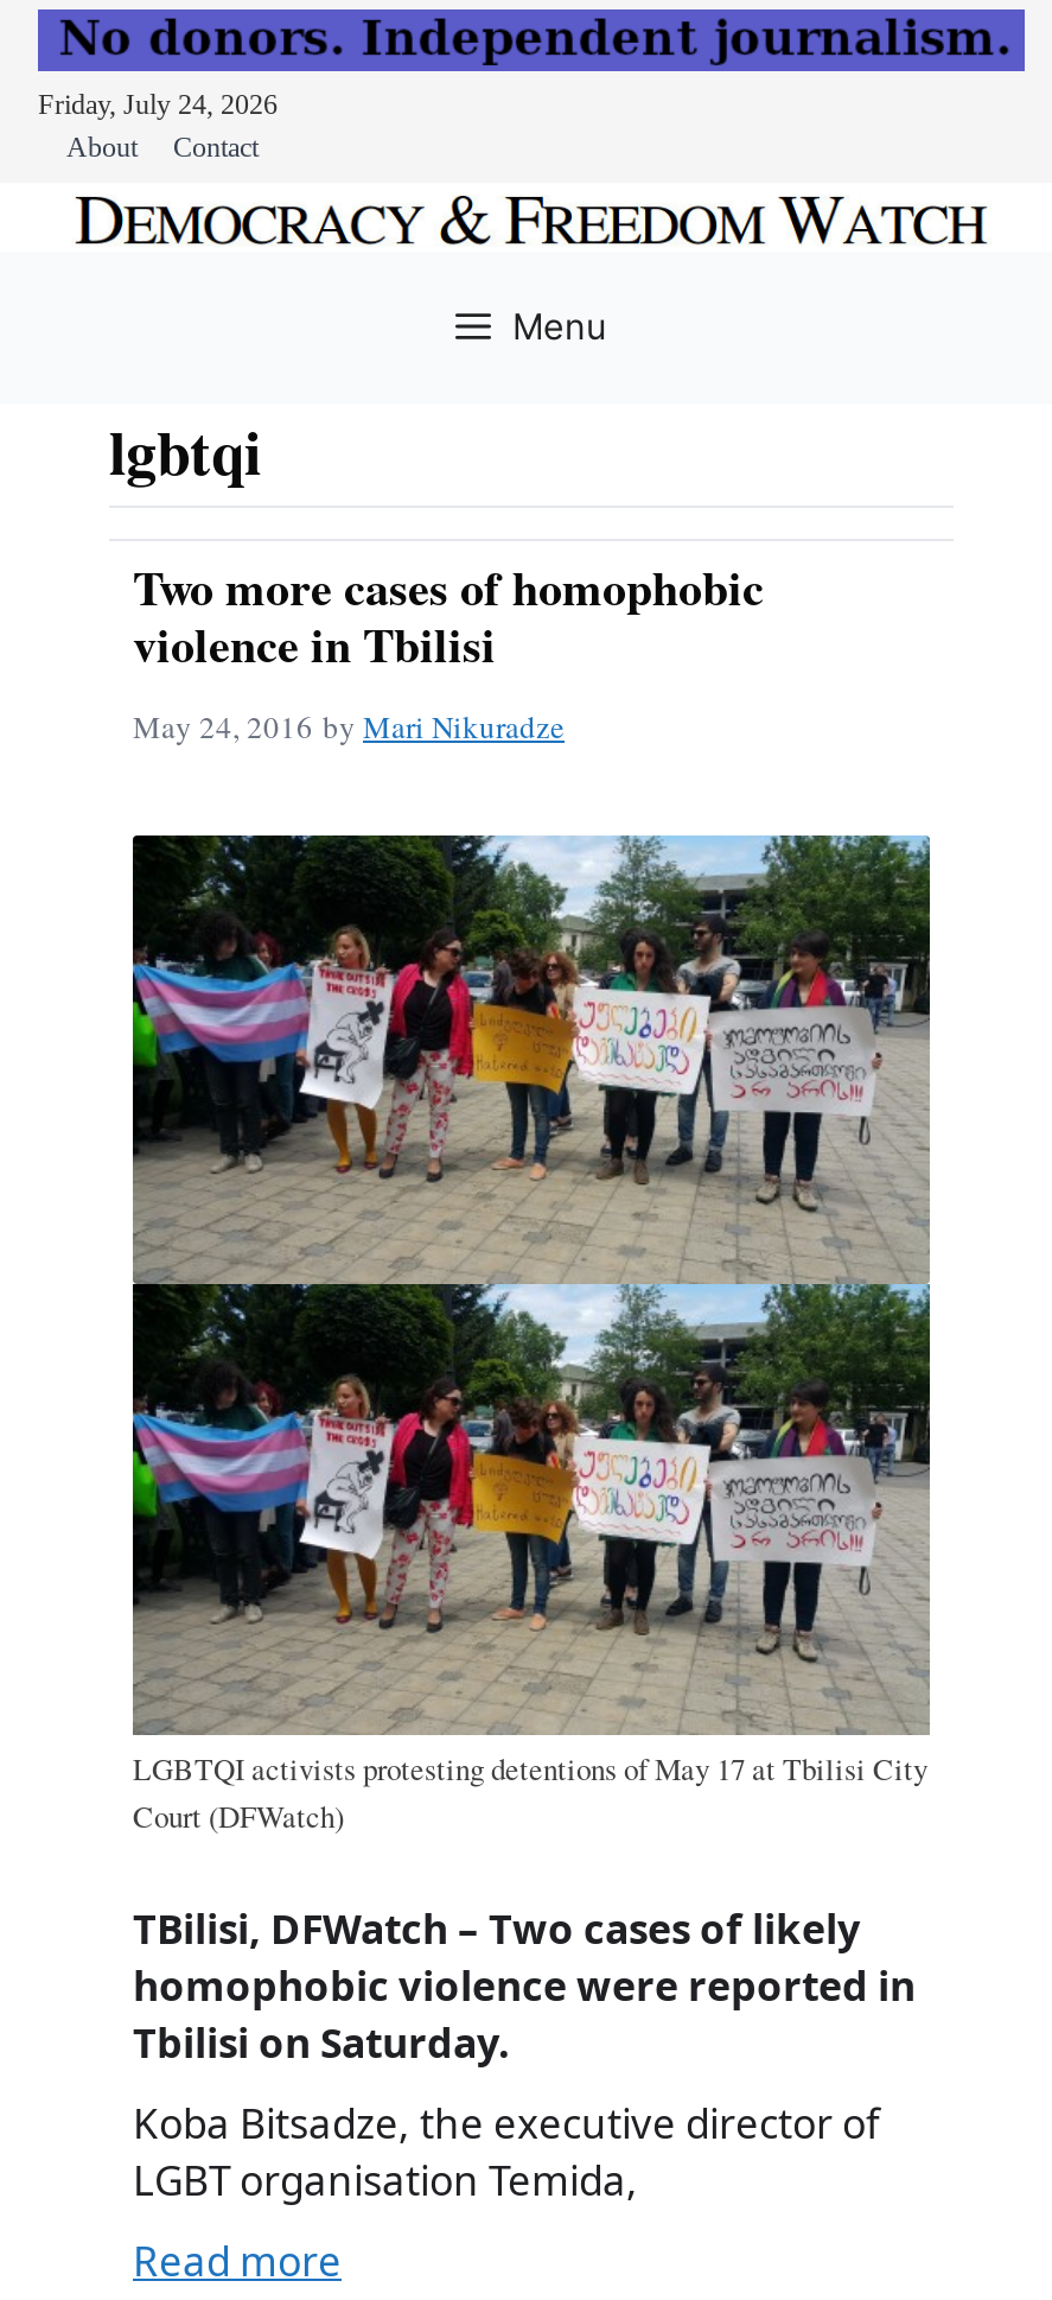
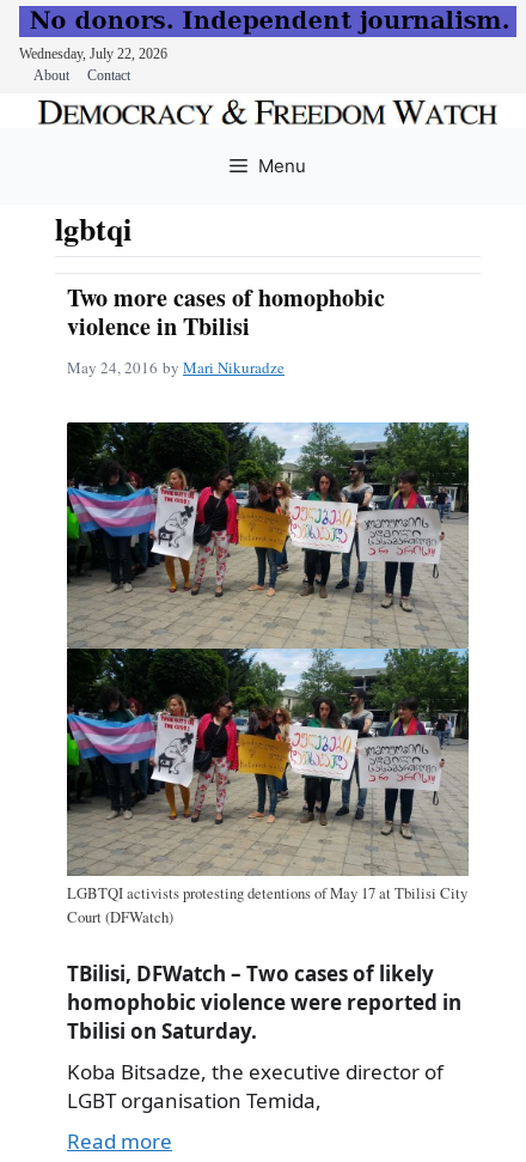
[38,88,278,121] Friday, July 24, 2026 -> [19,45,167,62] Wednesday, July 22, 2026

